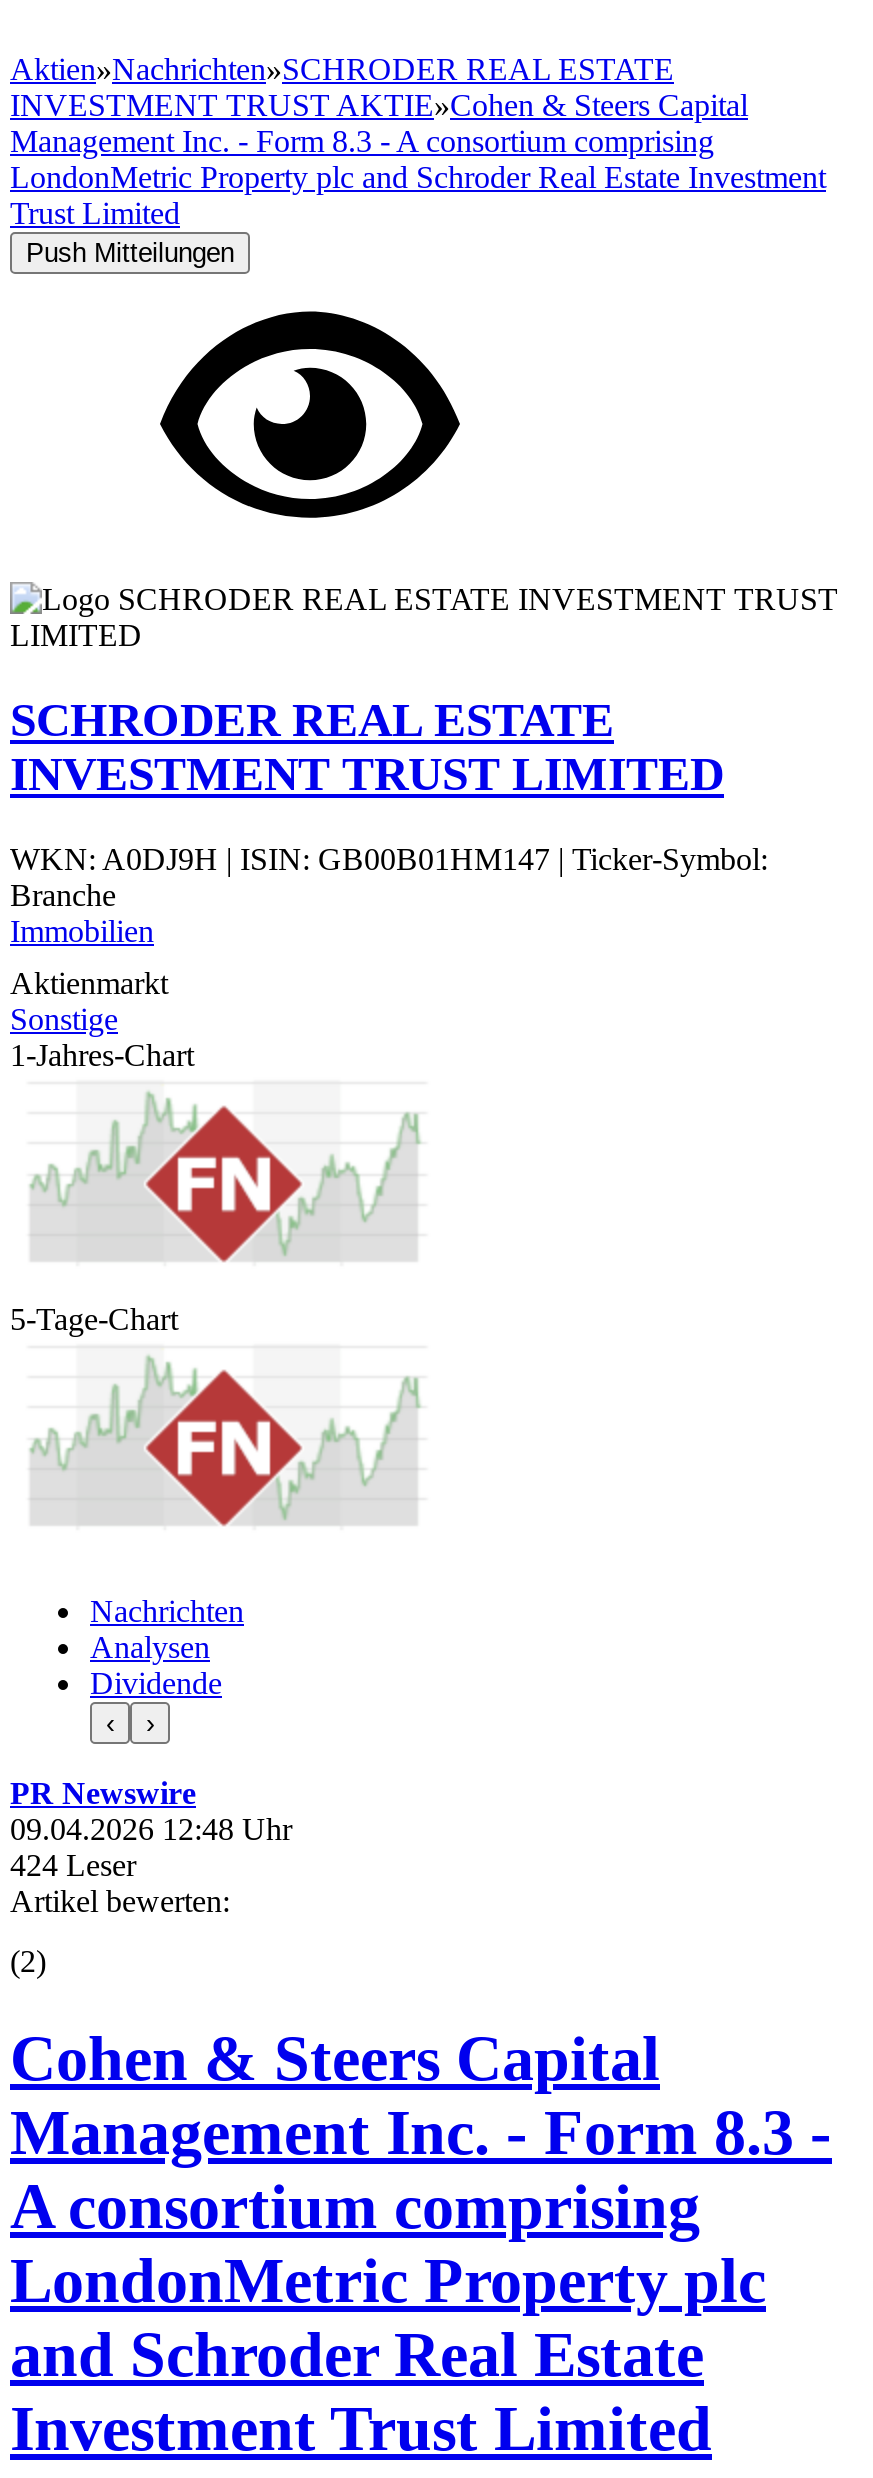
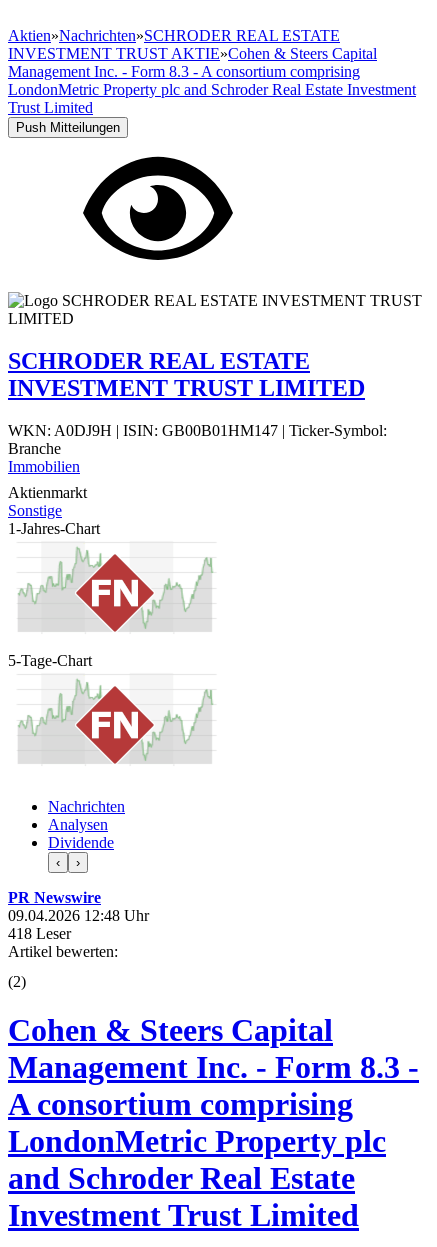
[10,1848,136,1882] 424 Leser -> [8,925,71,942] 418 Leser

